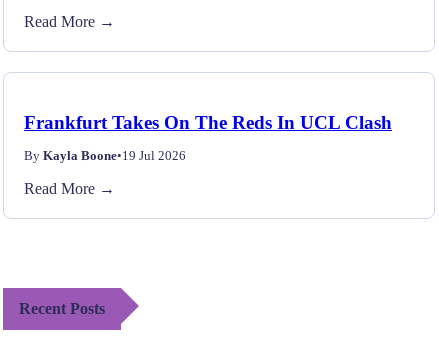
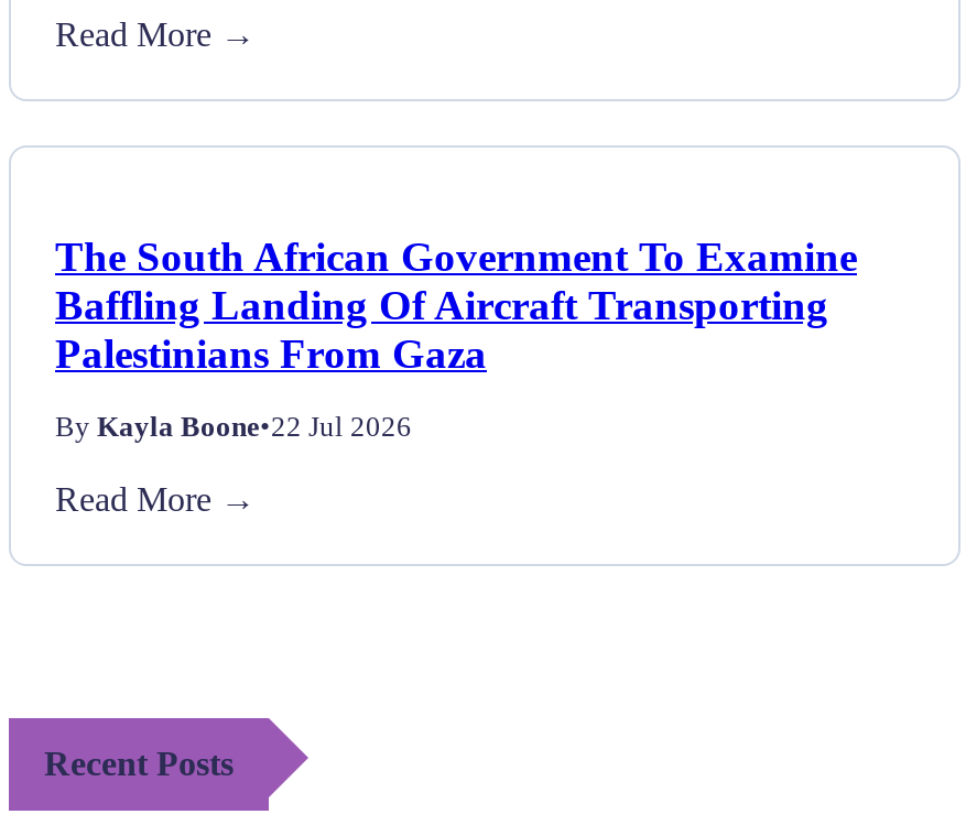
[24,112,392,133] Frankfurt Takes On The Reds In UCL Clash -> [55,233,857,376] The South African Government To Examine | Baffling Landing Of Aircraft Transporting | Palestinians From Gaza
[24,149,186,163] By Kayla Boone•19 Jul 2026 -> [55,412,412,442] By Kayla Boone•22 Jul 2026

